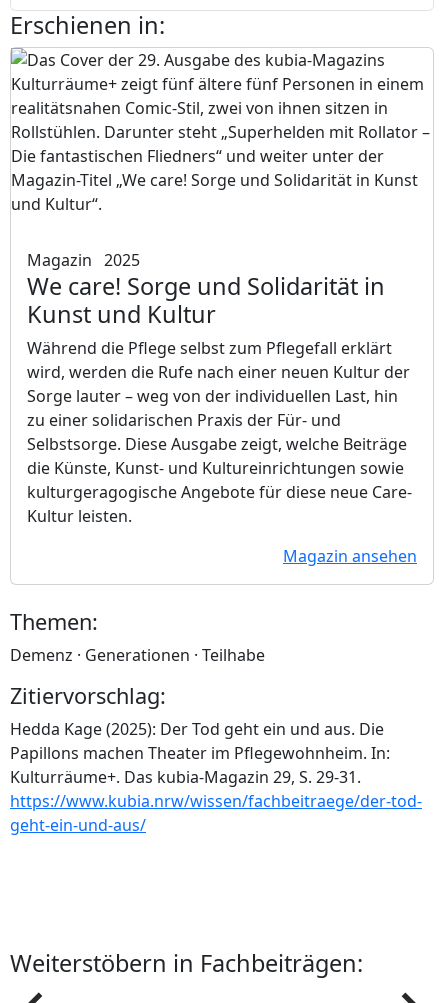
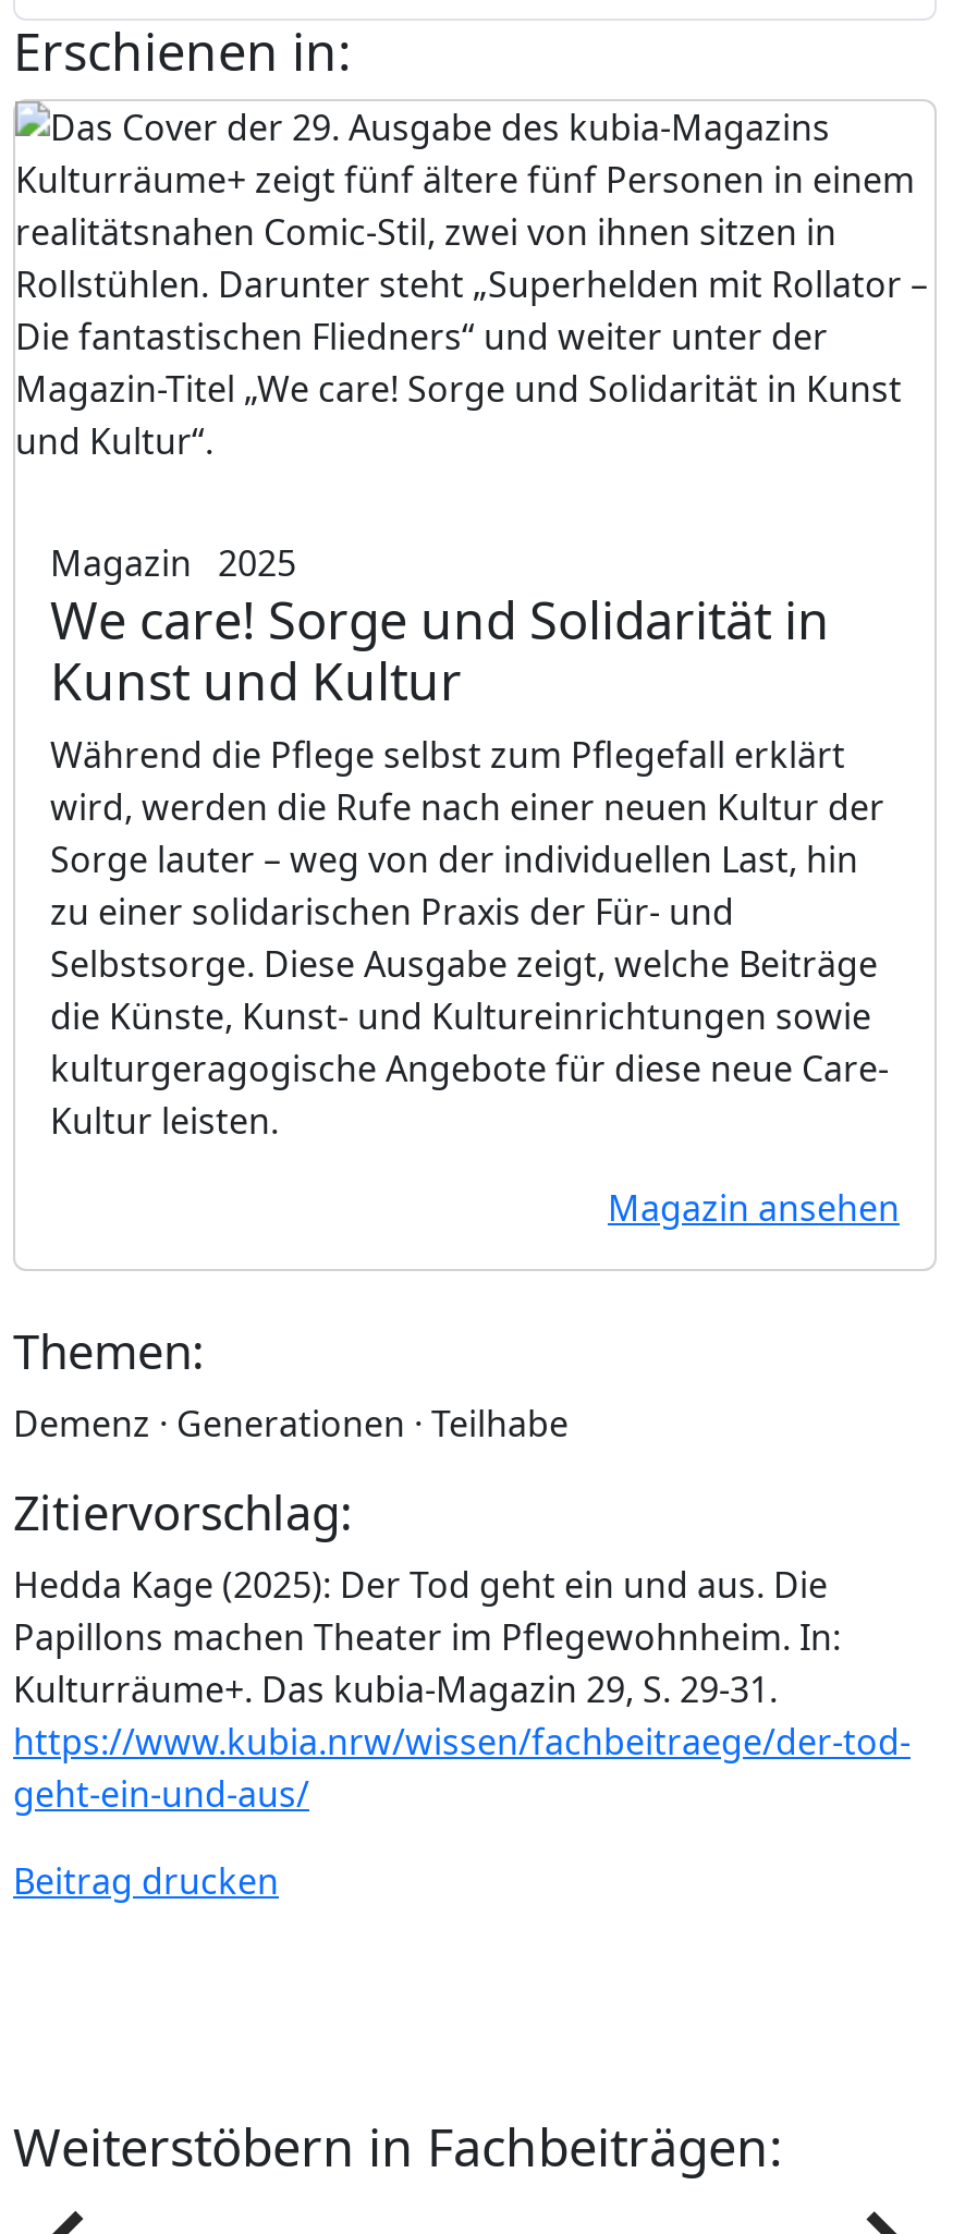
none -> [13,1857,279,1905] Beitrag drucken

